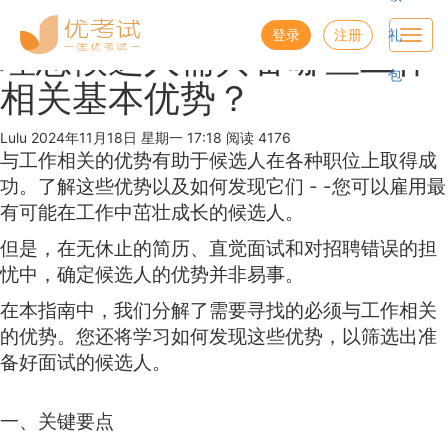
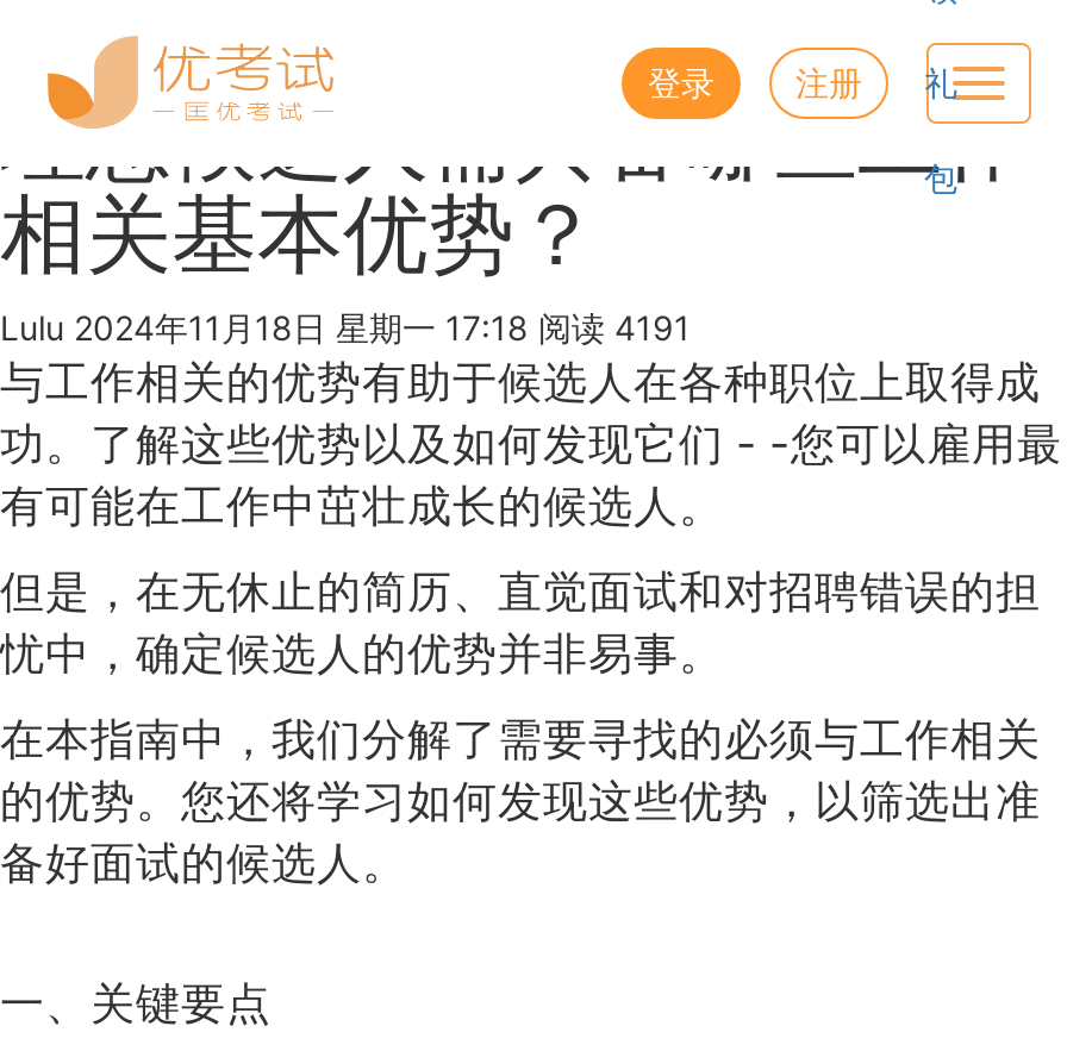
[0,129,291,146] Lulu 2024年11月18日 星期一 17:18 阅读 4176 -> [0,307,691,348] Lulu 2024年11月18日 星期一 17:18 阅读 4191

